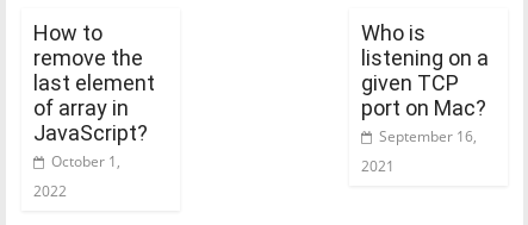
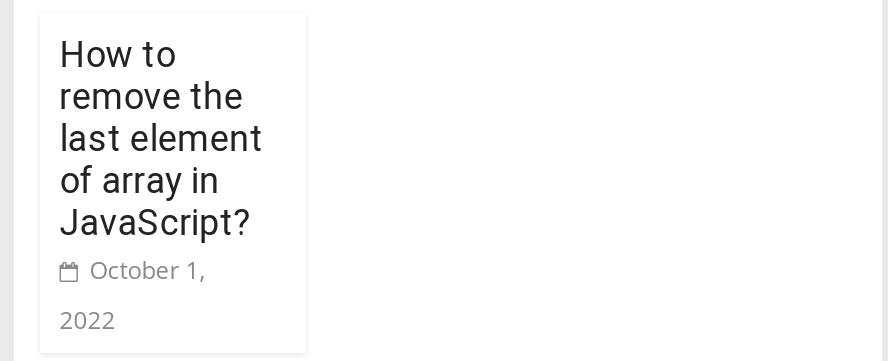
[362,20,489,176] Who is | listening on a | given TCP | port on Mac? | September 16, | 2021 -> none

